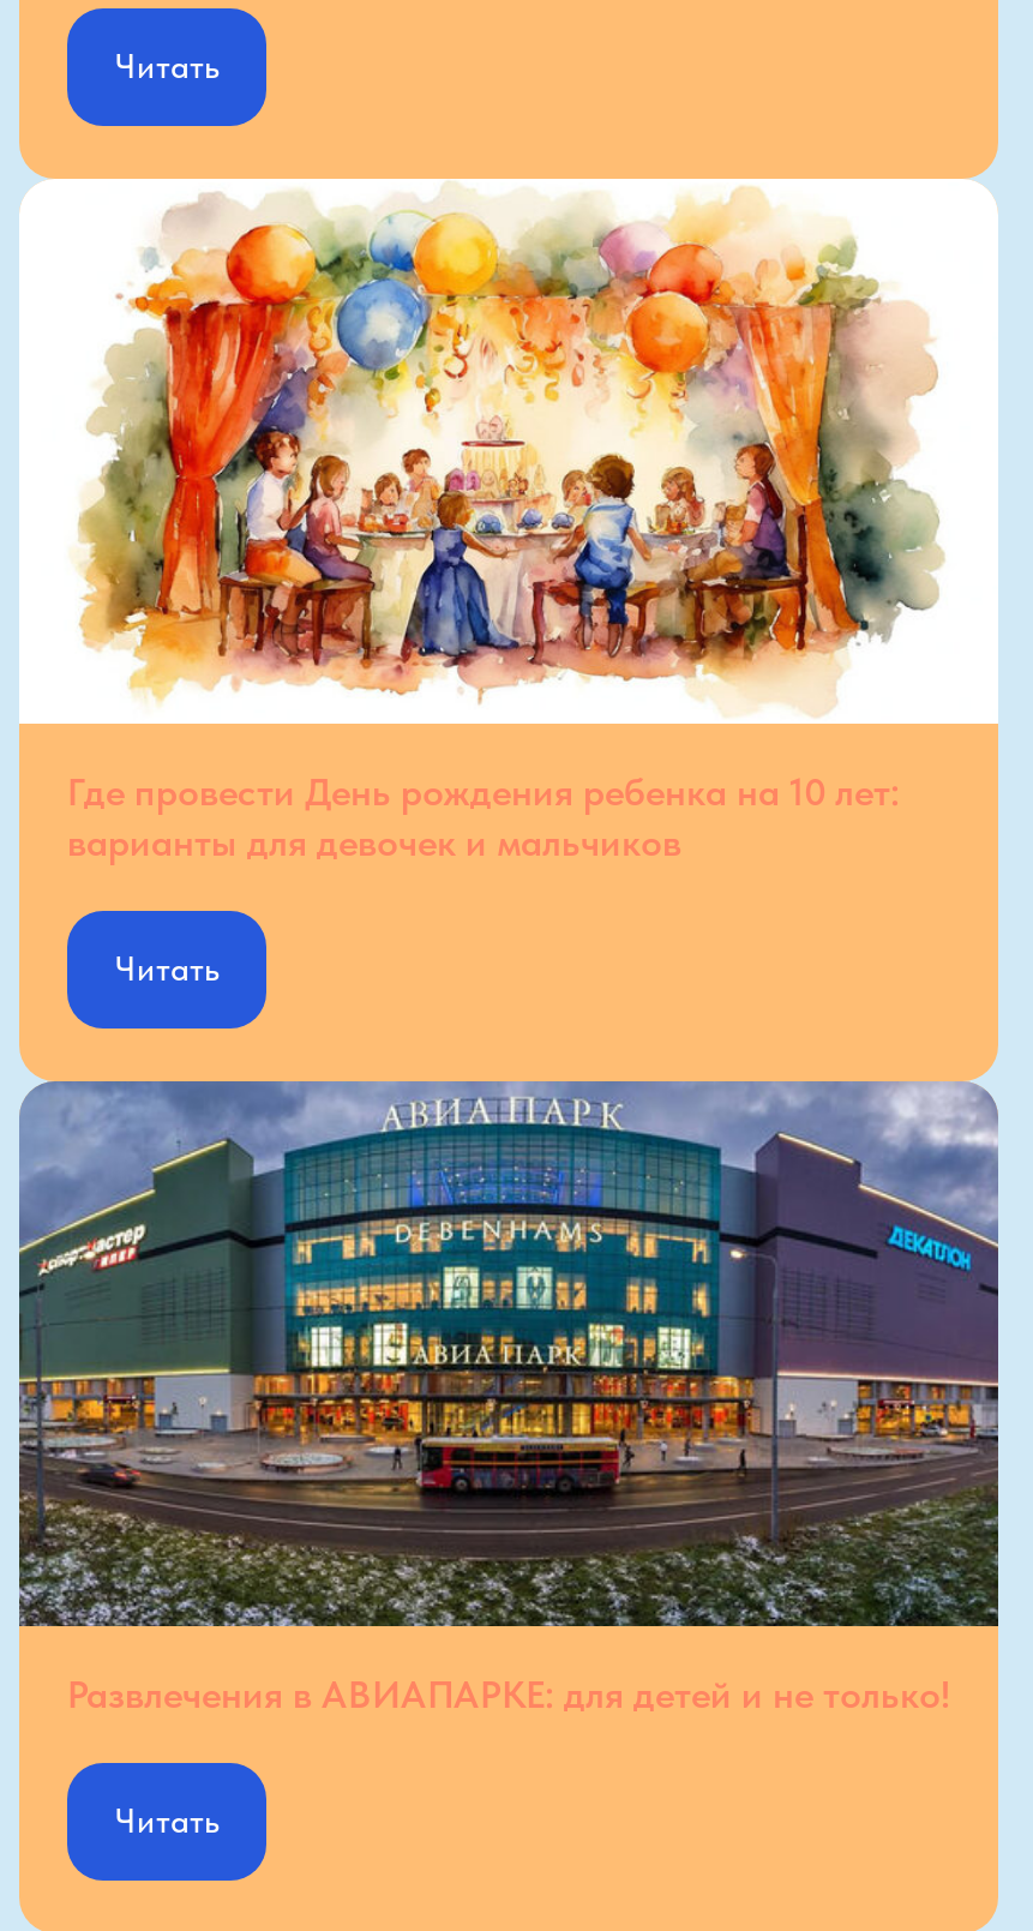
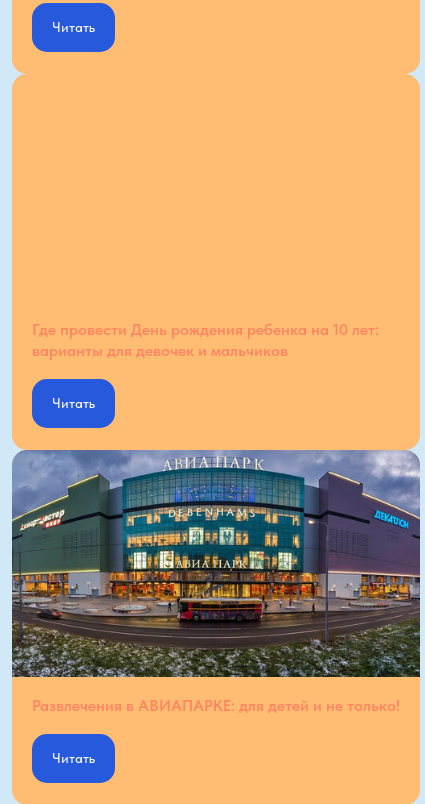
[19,176,998,726] [image] -> none

